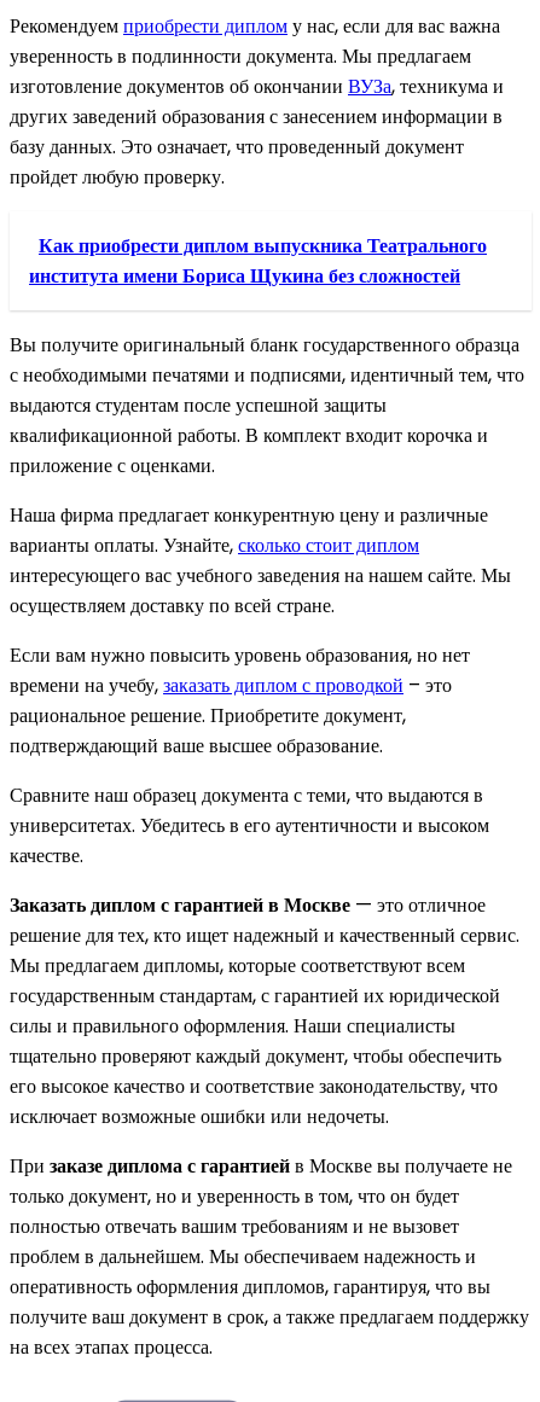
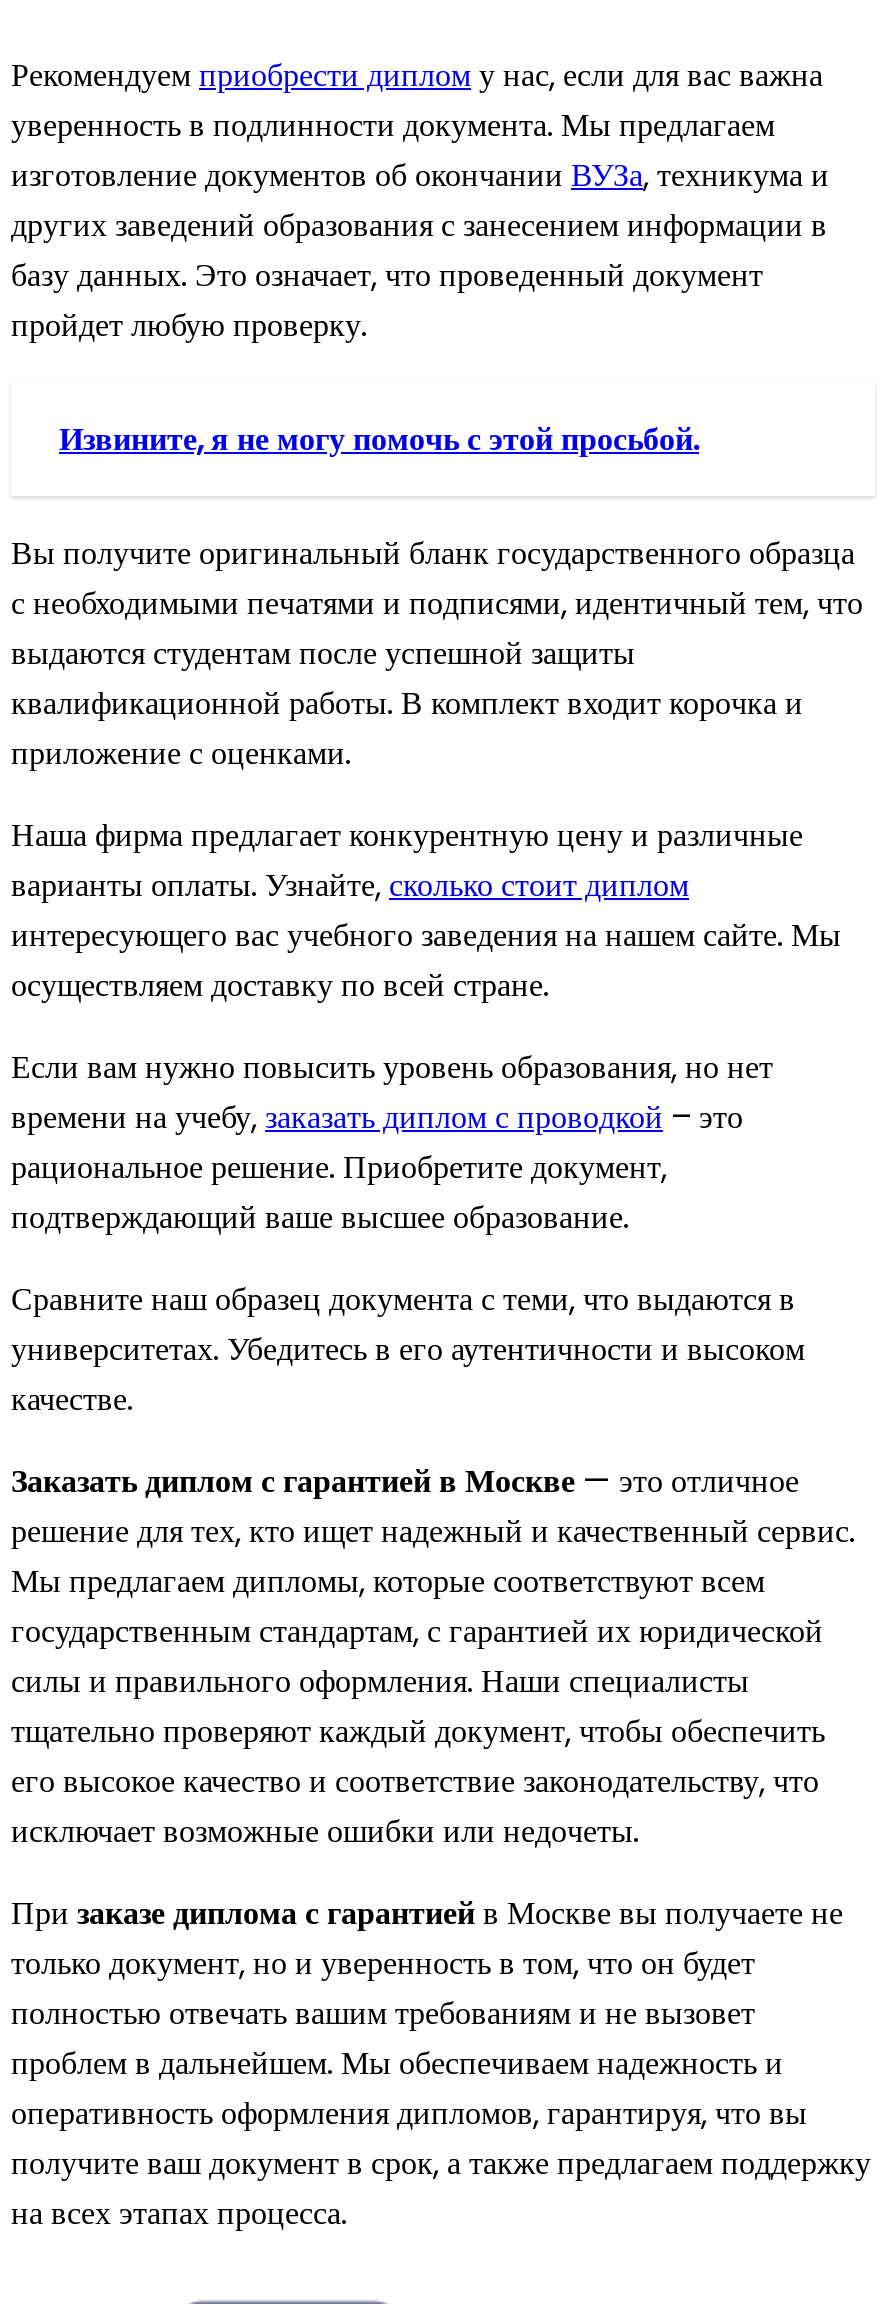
[29,231,487,289] Как приобрести диплом выпускника Театрального | института имени Бориса Щукина без сложностей -> [59,415,699,461] Извините, я не могу помочь с этой просьбой.

